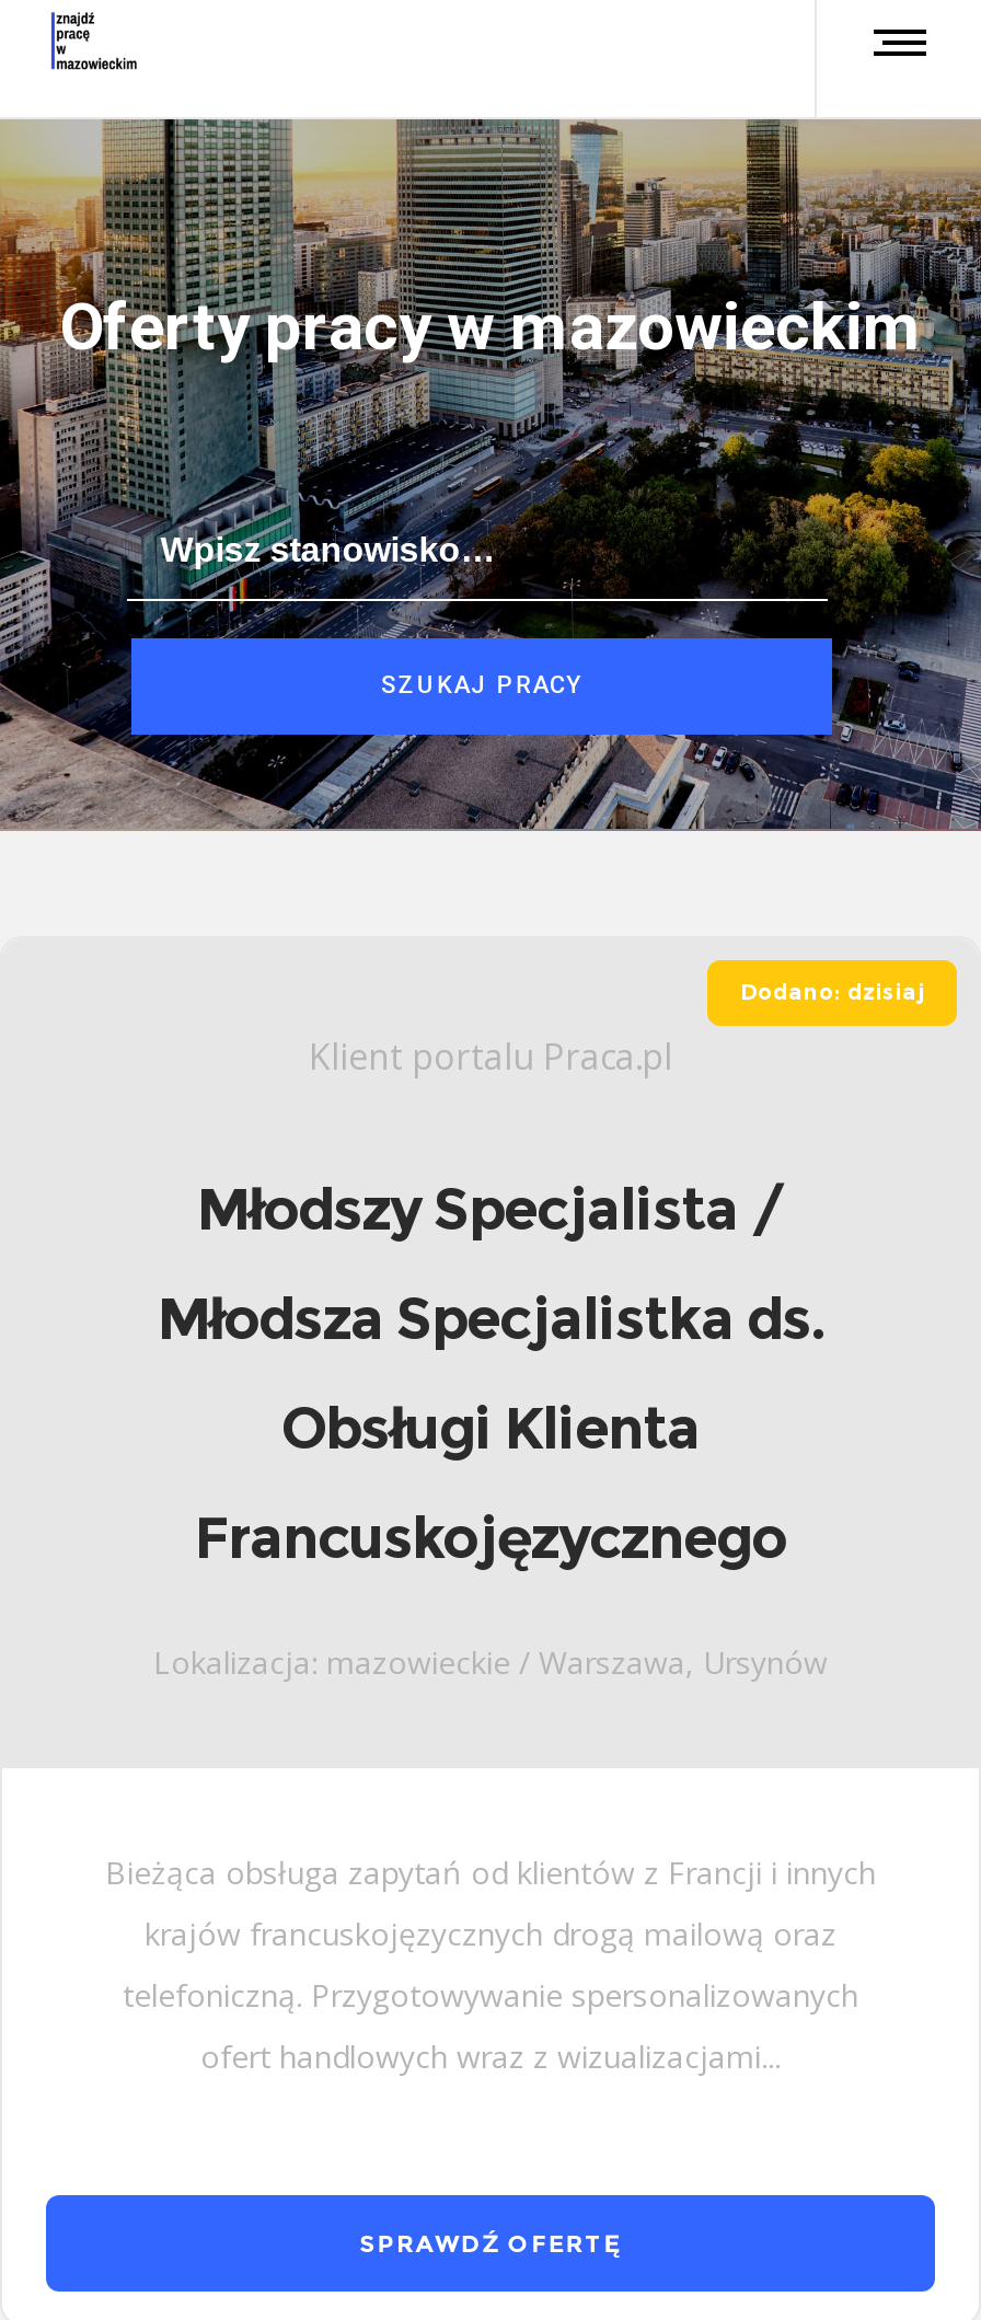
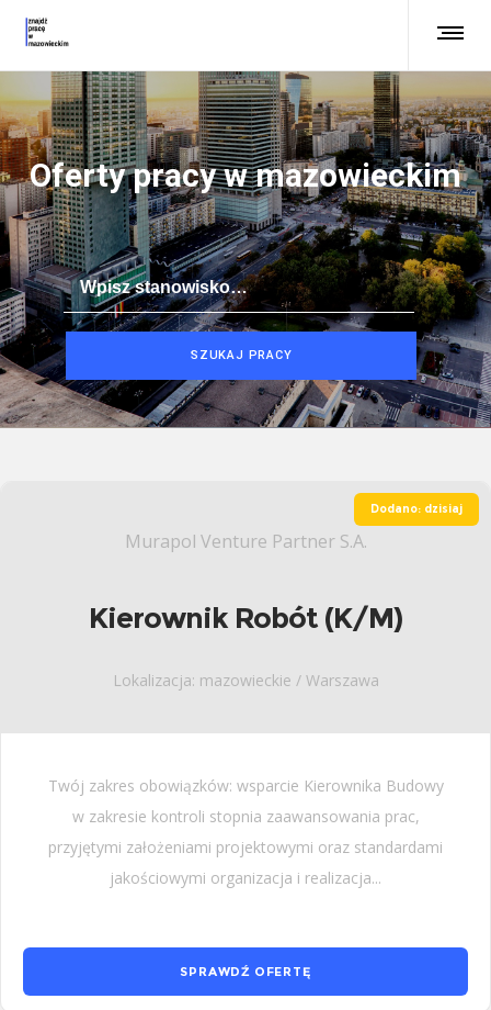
[153,1033,828,1683] Klient portalu Praca.pl | Młodszy Specjalista / | Młodsza Specjalistka ds. | Obsługi Klienta | Francuskojęzycznego | Lokalizacja: mazowieckie / Warszawa, Ursynów -> [89,529,402,691] Murapol Venture Partner S.A. | Kierownik Robót (K/M) | Lokalizacja: mazowieckie / Warszawa
[105,1852,876,2078] Bieżąca obsługa zapytań od klientów z Francji i innych | krajów francuskojęzycznych drogą mailową oraz | telefoniczną. Przygotowywanie spersonalizowanych | ofert handlowych wraz z wizualizacjami... -> [48,775,443,888] Twój zakres obowiązków: wsparcie Kierownika Budowy | w zakresie kontroli stopnia zaawansowania prac, | przyjętymi założeniami projektowymi oraz standardami | jakościowymi organizacja i realizacja...

